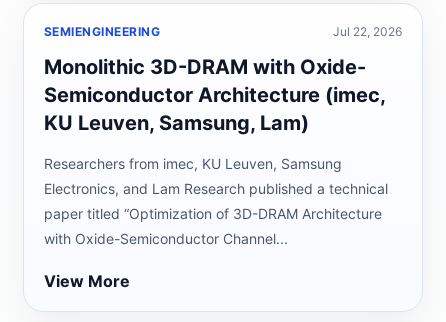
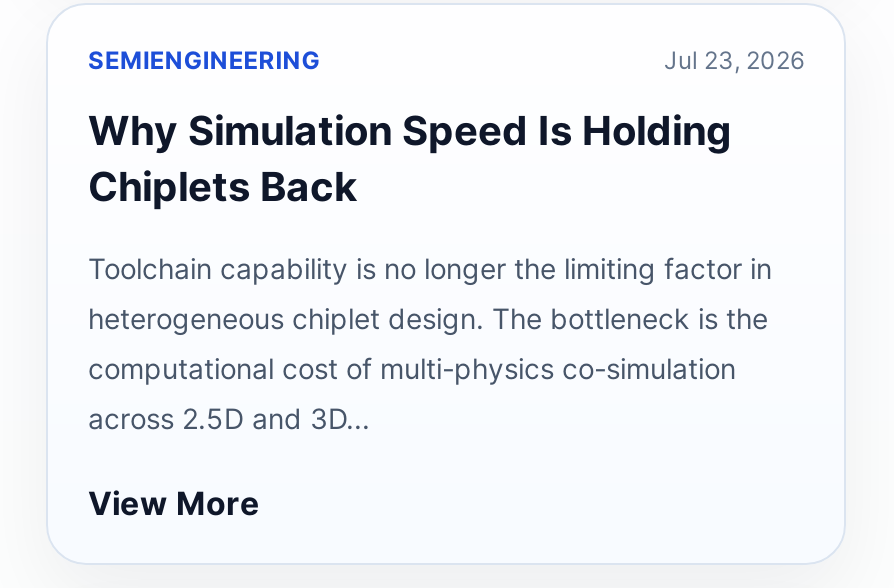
[333,24,402,39] Jul 22, 2026 -> [664,45,804,75] Jul 23, 2026
[44,55,385,135] Monolithic 3D-DRAM with Oxide- | Semiconductor Architecture (imec, | KU Leuven, Samsung, Lam) -> [88,107,732,211] Why Simulation Speed Is Holding | Chiplets Back
[44,155,342,172] Researchers from imec, KU Leuven, Samsung -> [88,251,772,285] Toolchain capability is no longer the limiting factor in
[44,180,388,197] Electronics, and Lam Research published a technical -> [88,301,768,335] heterogeneous chiplet design. The bottleneck is the
[44,205,382,222] paper titled “Optimization of 3D-DRAM Architecture -> [88,351,736,385] computational cost of multi-physics co-simulation
[44,230,288,247] with Oxide-Semiconductor Channel... -> [88,401,370,435] across 2.5D and 3D...

